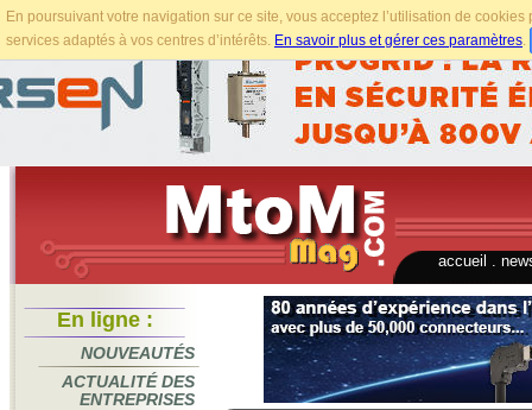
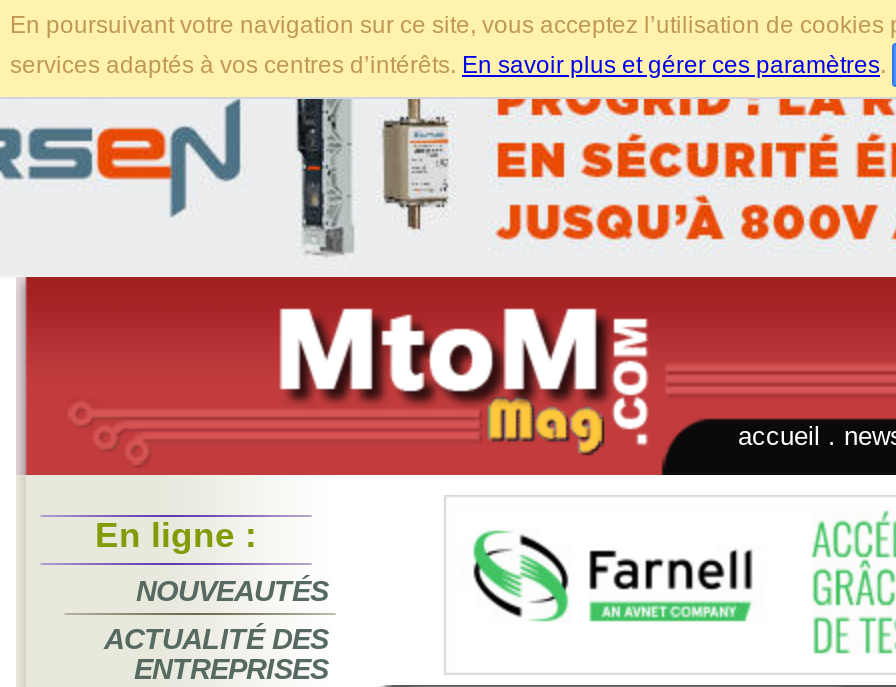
[262,295,528,404] [image] -> [444,495,890,675] [image]

